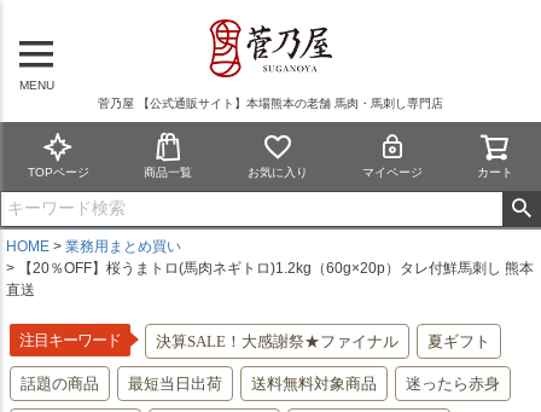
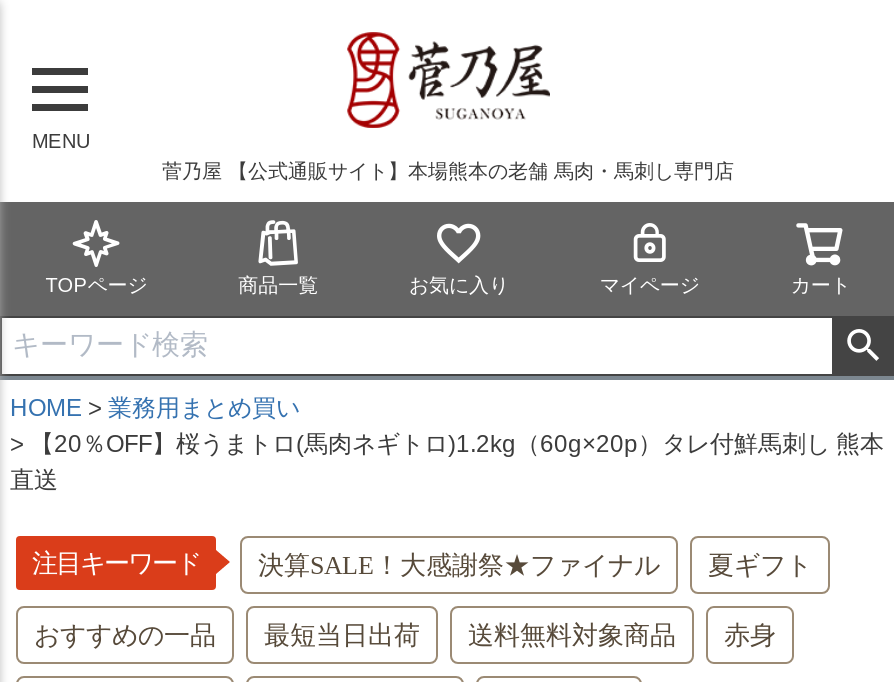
[21,375,99,393] 話題の商品 -> [34,620,216,650] おすすめの一品
[406,375,500,393] 迷ったら赤身 -> [724,620,776,650] 赤身

